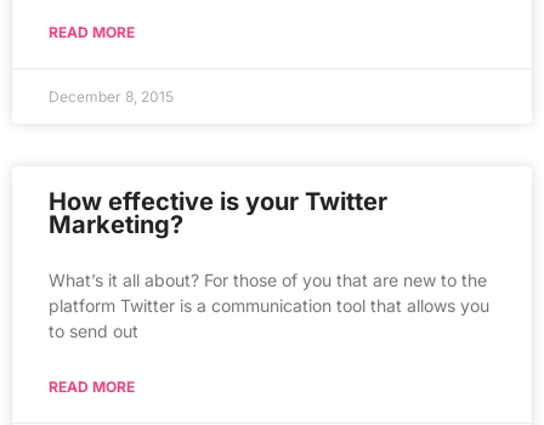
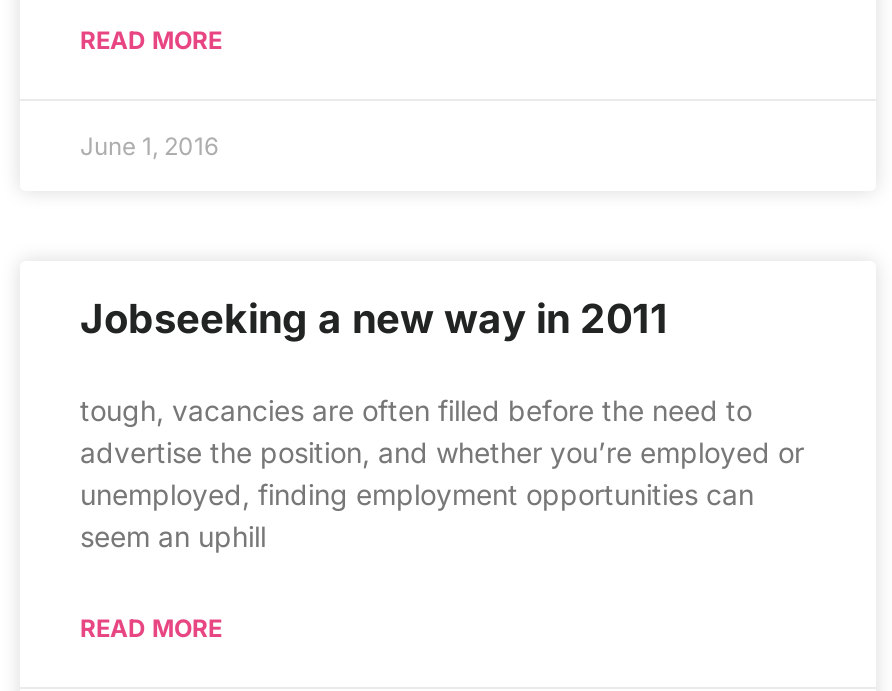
[49,87,174,105] December 8, 2015 -> [80,130,218,160] June 1, 2016
[49,187,387,239] How effective is your Twitter | Marketing? -> [80,294,668,342] Jobseeking a new way in 2011
[49,269,489,341] What’s it all about? For those of you that are new to the | platform Twitter is a communication tool that allows you | to send out -> [80,392,804,552] tough, vacancies are often filled before the need to | advertise the position, and whether you’re employed or | unemployed, finding employment opportunities can | seem an uphill

